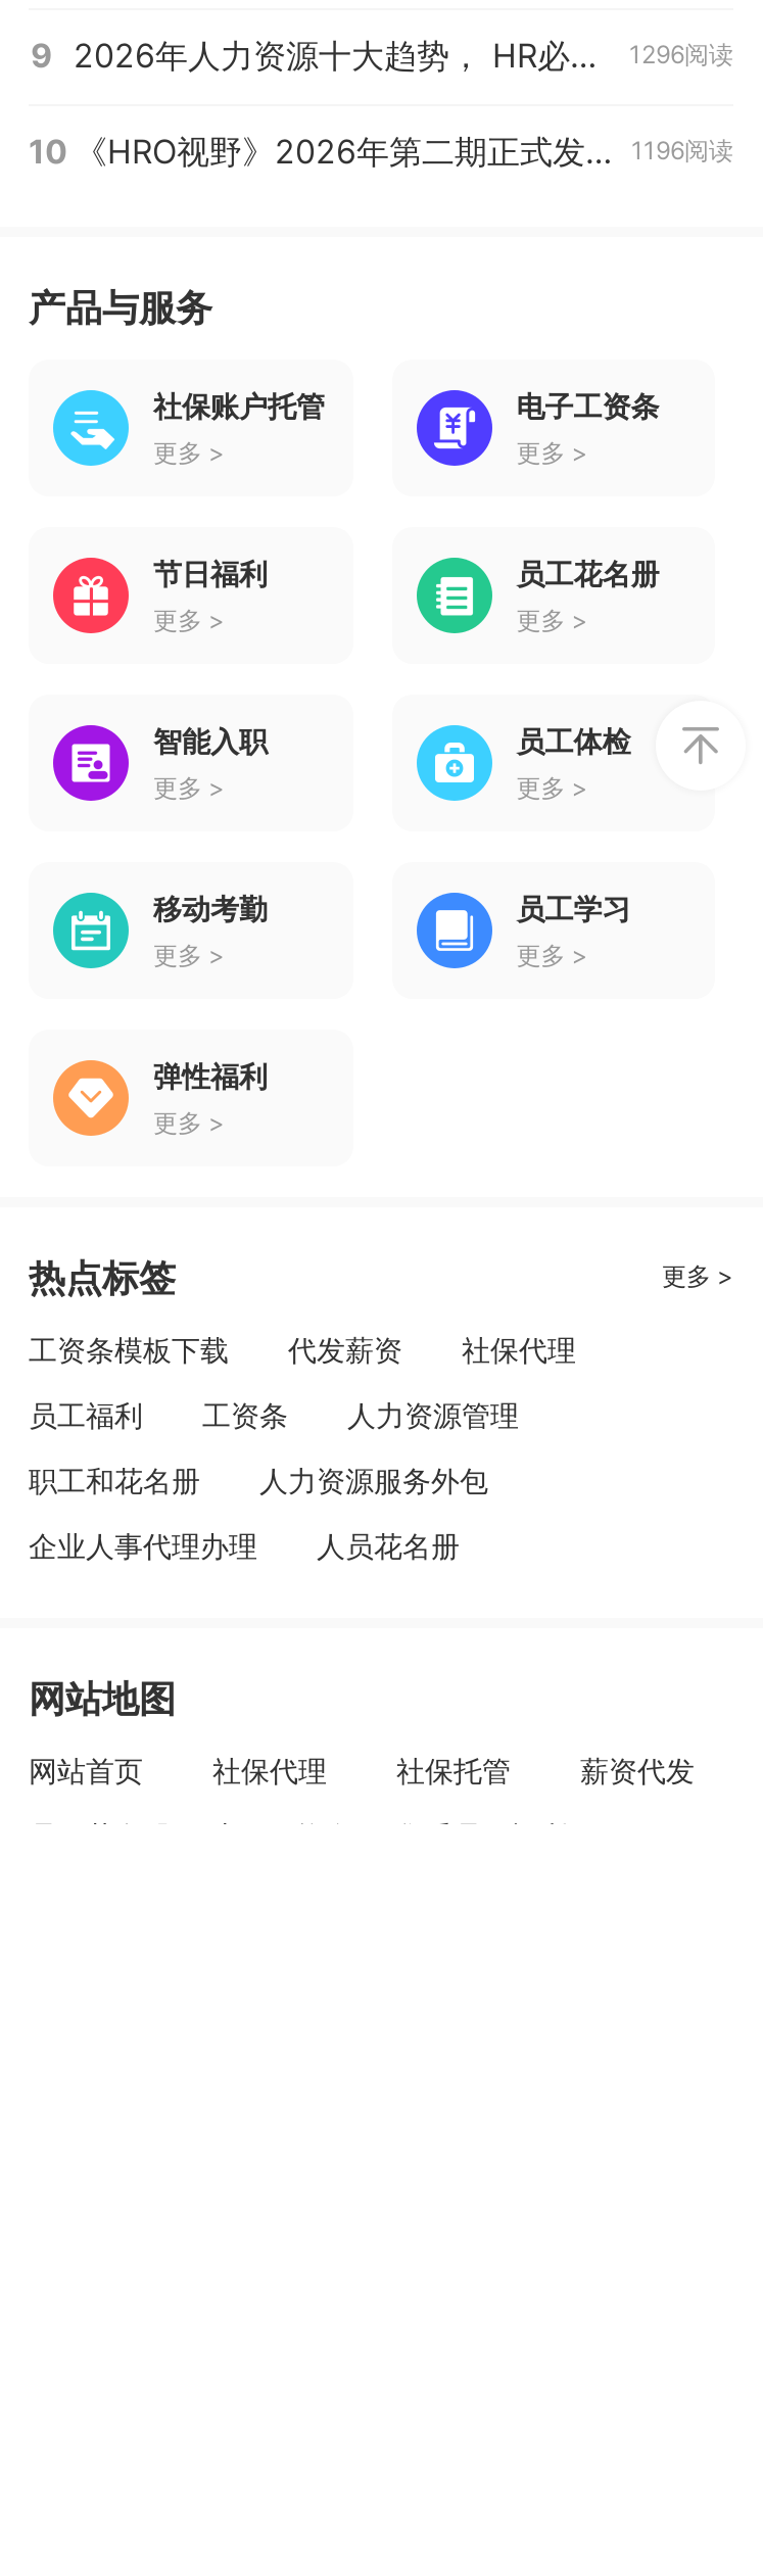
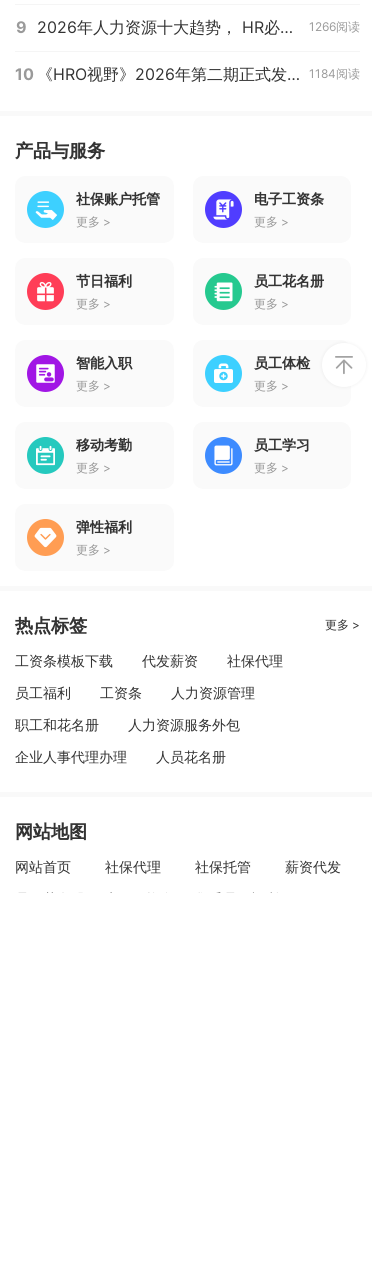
[629,39,733,70] 1296阅读 -> [309,19,360,34] 1266阅读
[631,135,733,166] 1196阅读 -> [309,66,360,81] 1184阅读

